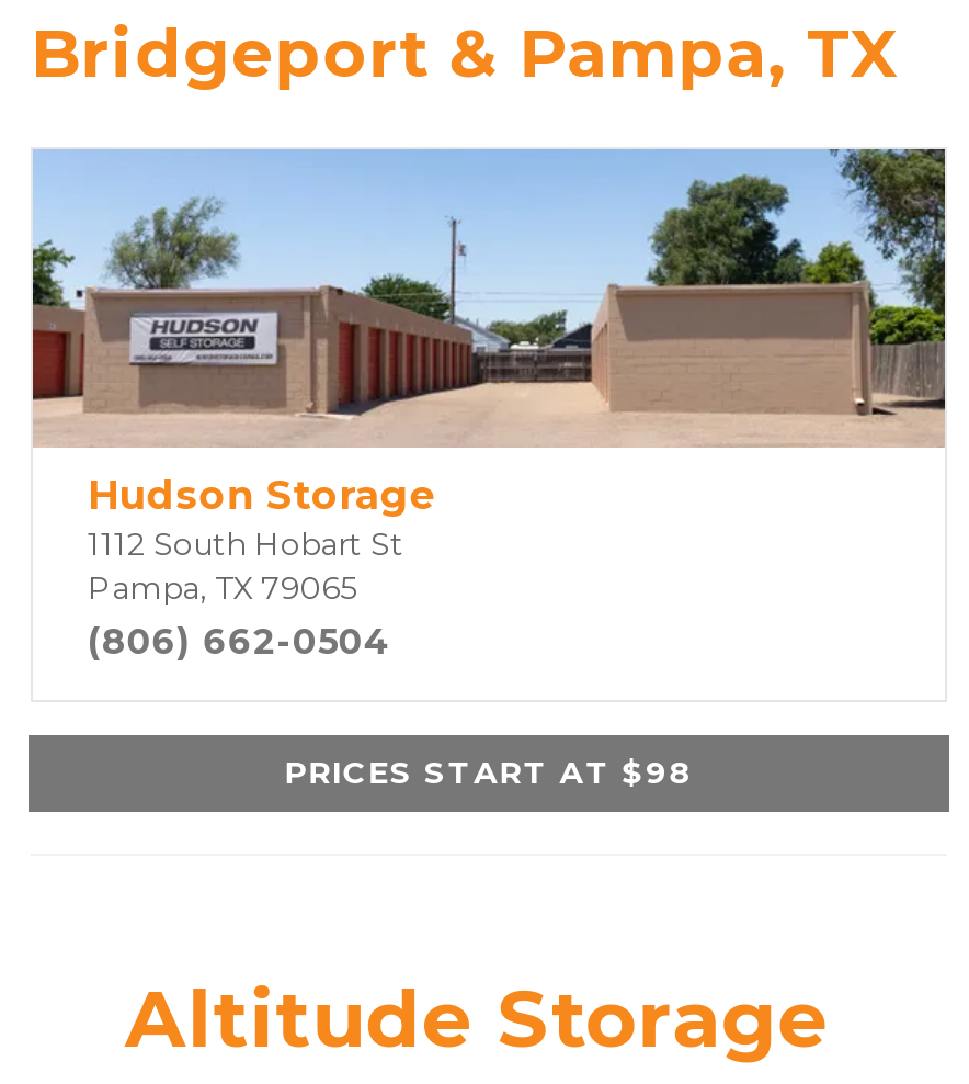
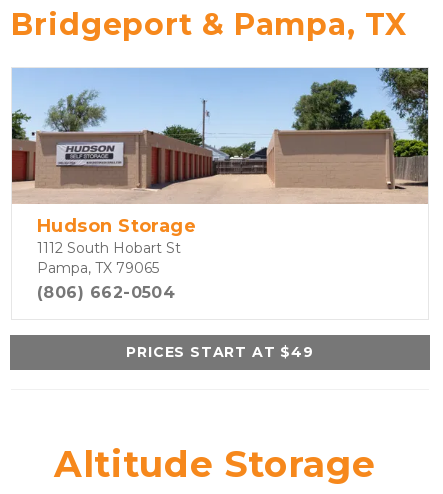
[285,753,693,792] PRICES START AT $98 -> [126,343,314,361] PRICES START AT $49

